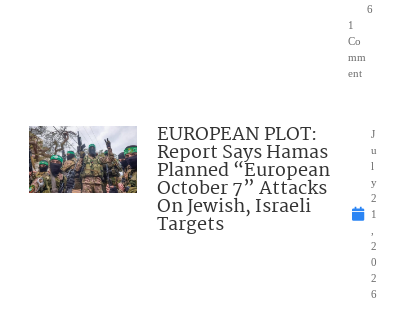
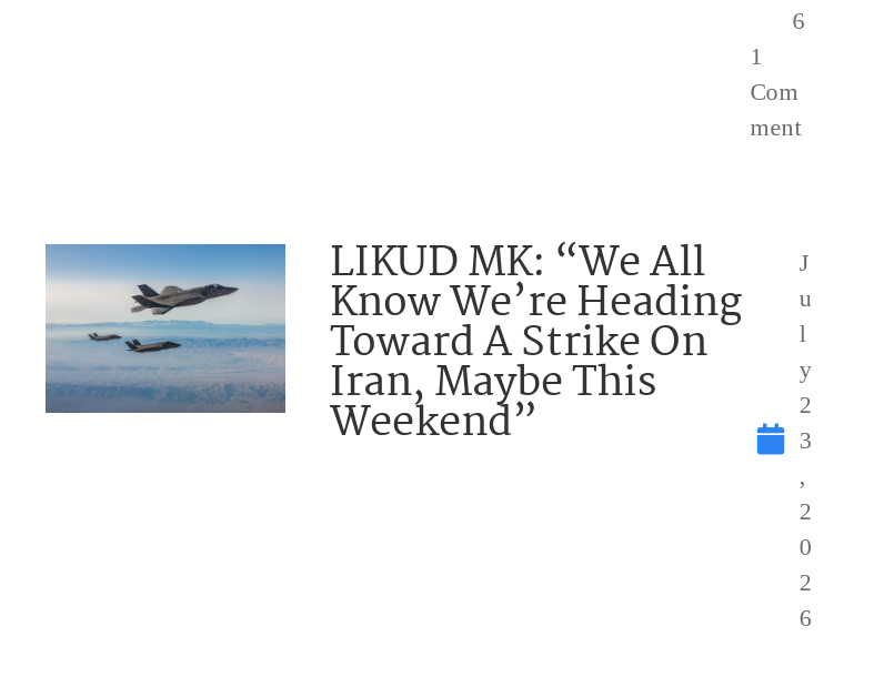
[28,120,330,240] [image] | EUROPEAN PLOT: | Report Says Hamas | Planned “European | October 7” Attacks | On Jewish, Israeli | Targets -> [43,231,743,458] [image] | LIKUD MK: “We All | Know We’re Heading | Toward A Strike On | Iran, Maybe This | Weekend”
[371,208,377,220] 1 -> [799,427,813,453] 3

